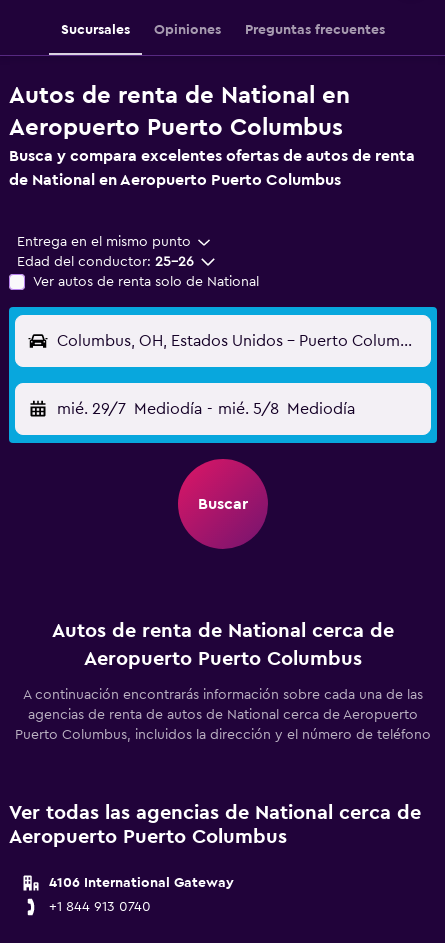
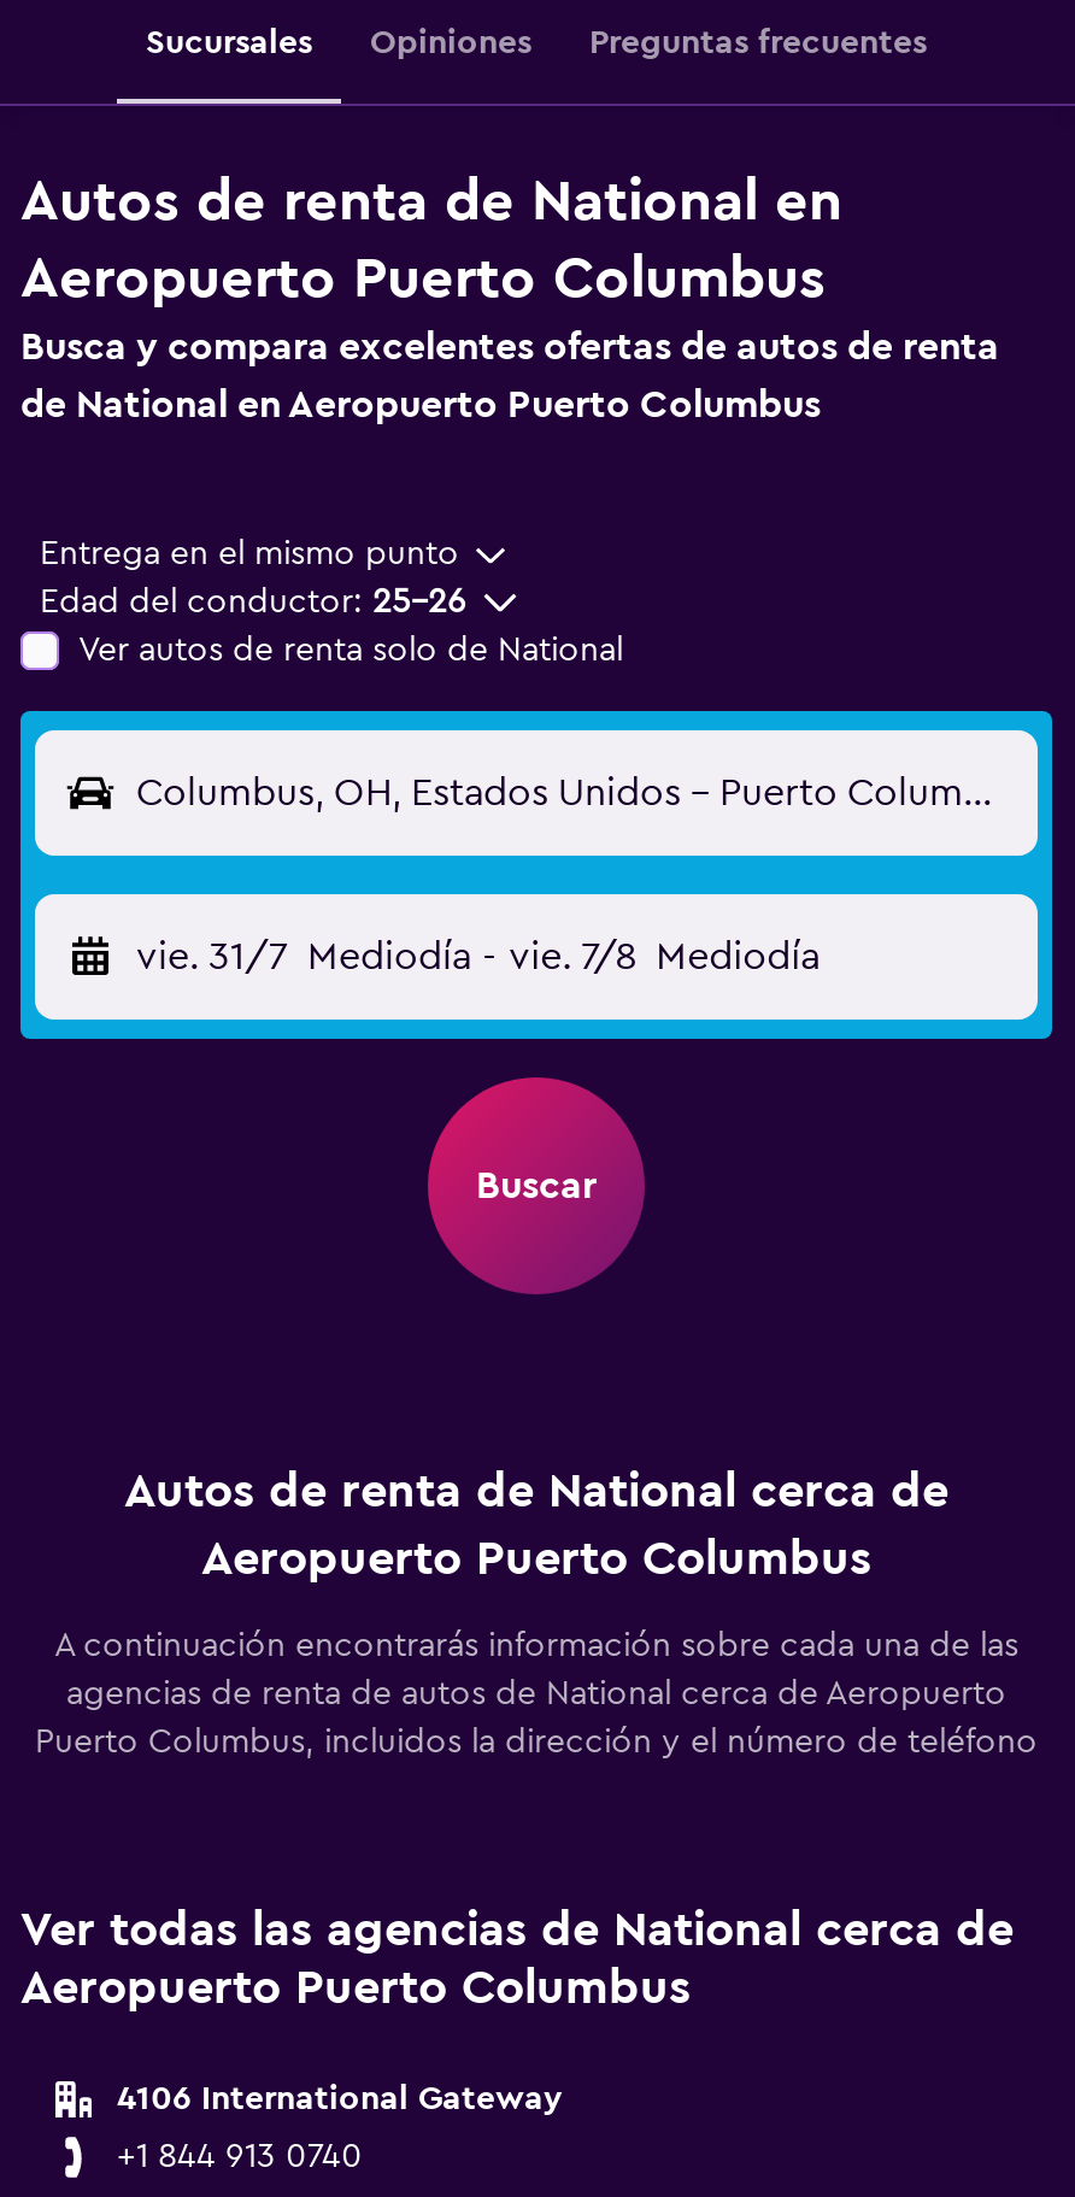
[57,401,355,417] mié. 29/7 Mediodía - mié. 5/8 Mediodía -> [136,938,820,976] vie. 31/7 Mediodía - vie. 7/8 Mediodía

